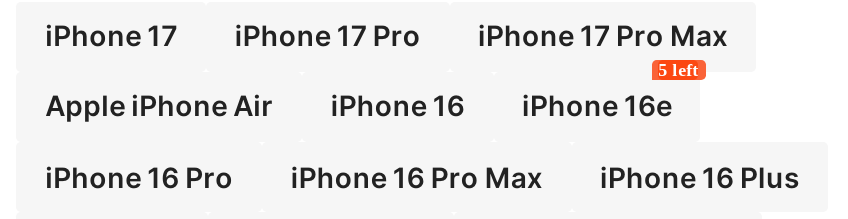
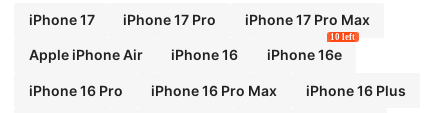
[658,60,698,80] 5 left -> [330,32,355,42] 10 left

